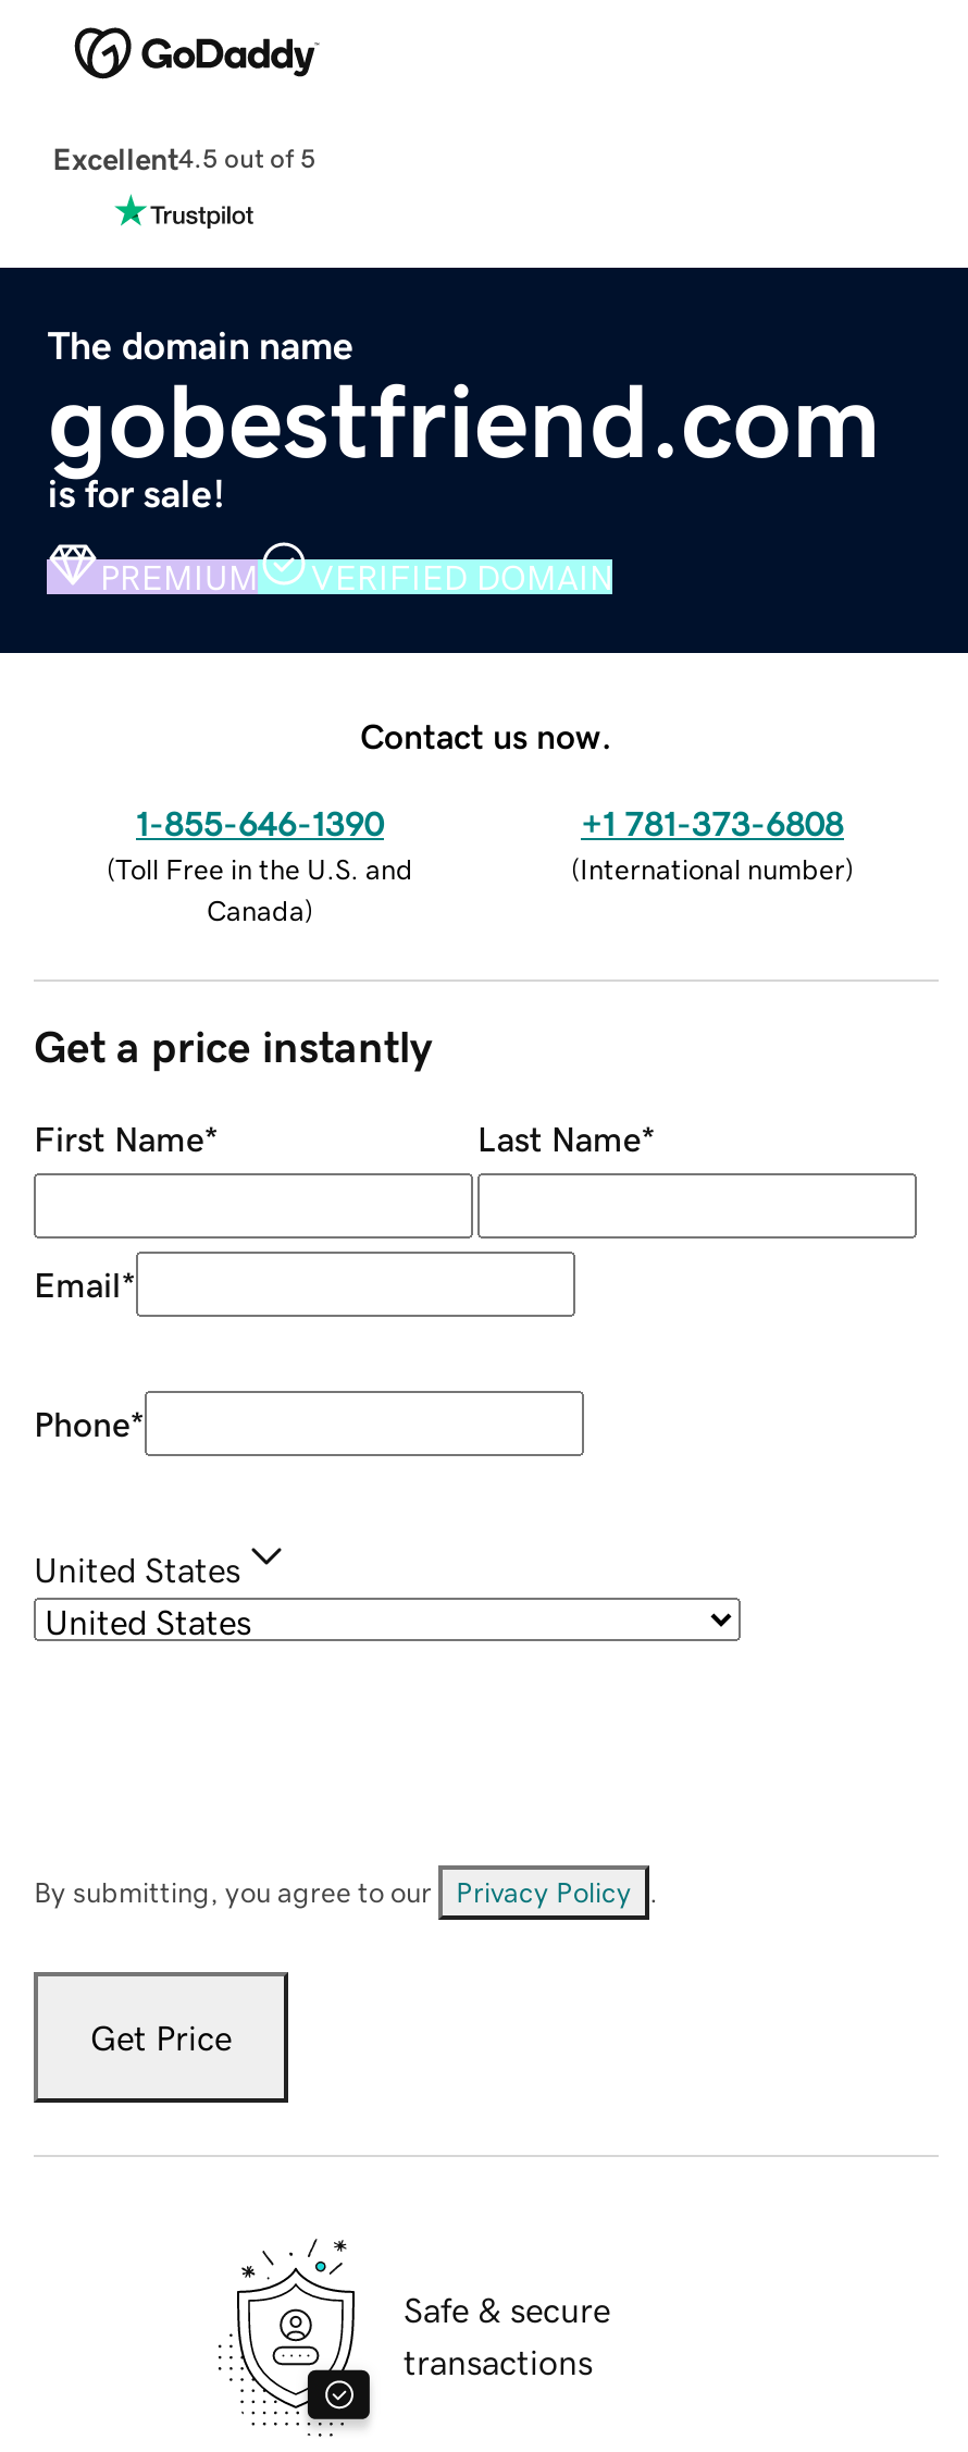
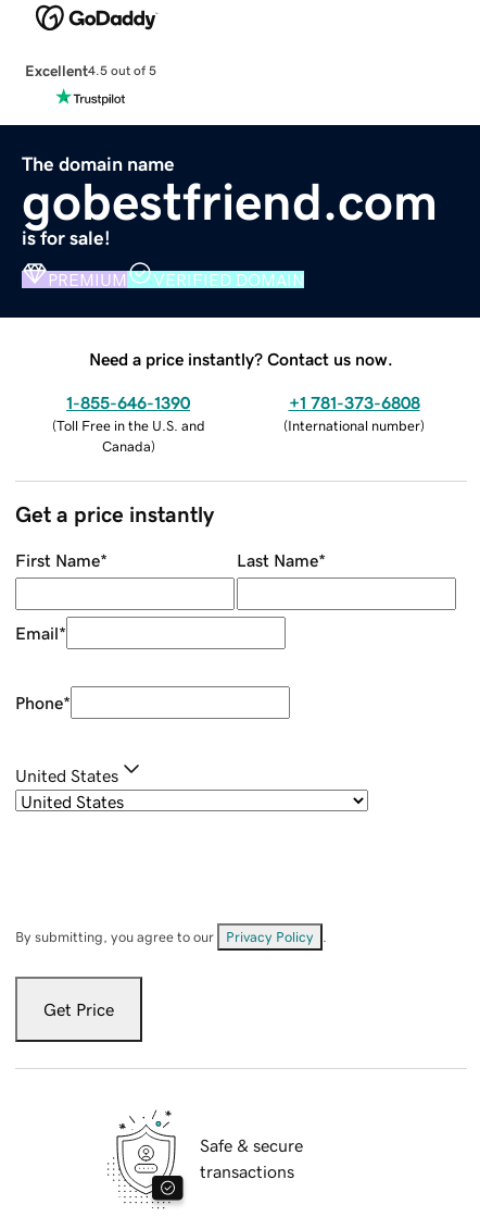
[360,717,612,752] Contact us now. -> [89,350,393,367] Need a price instantly? Contact us now.

